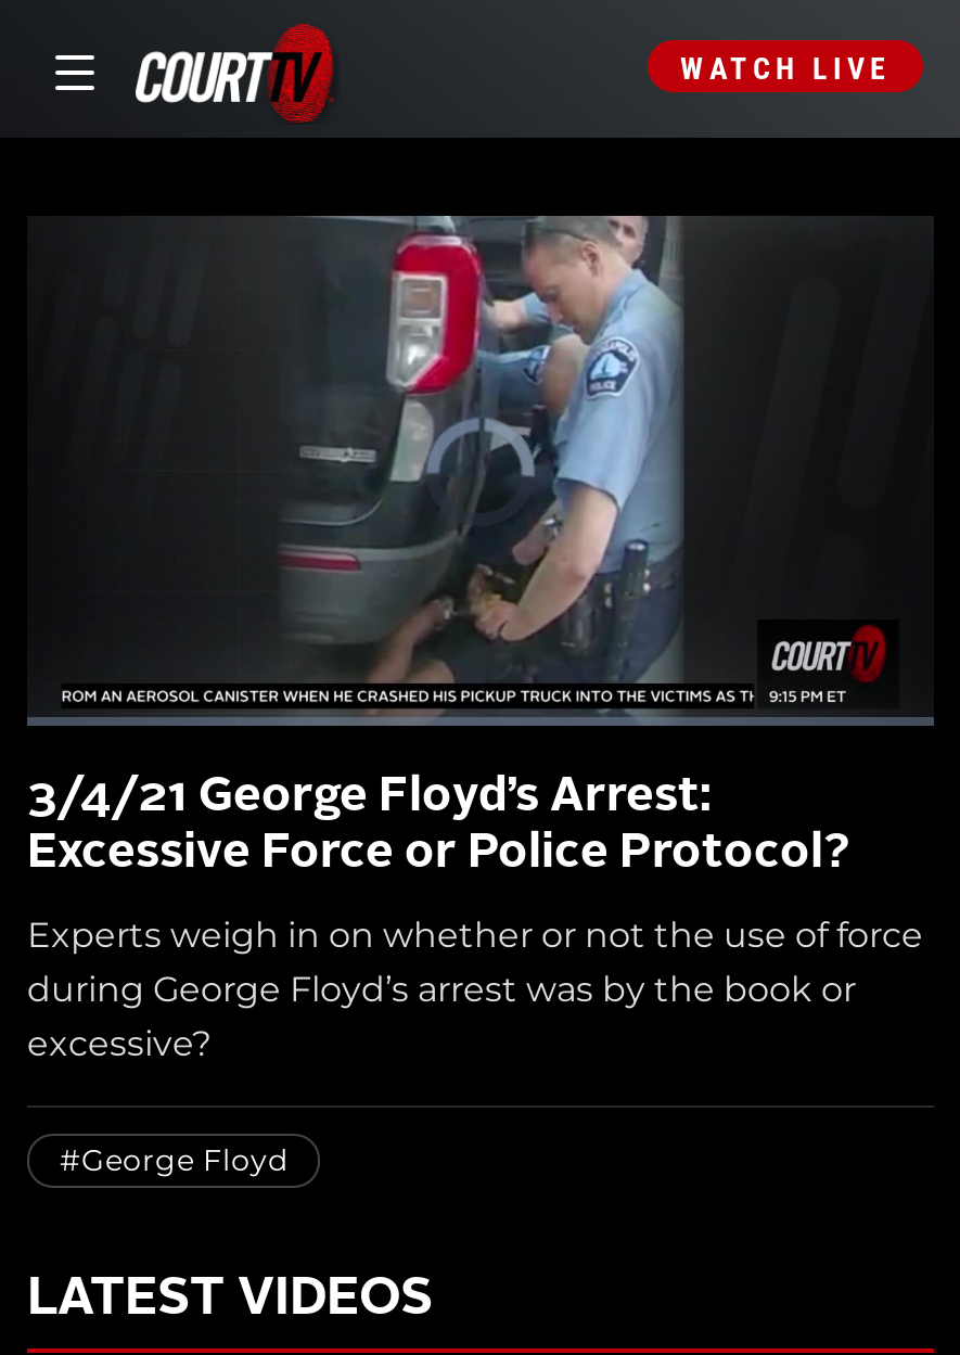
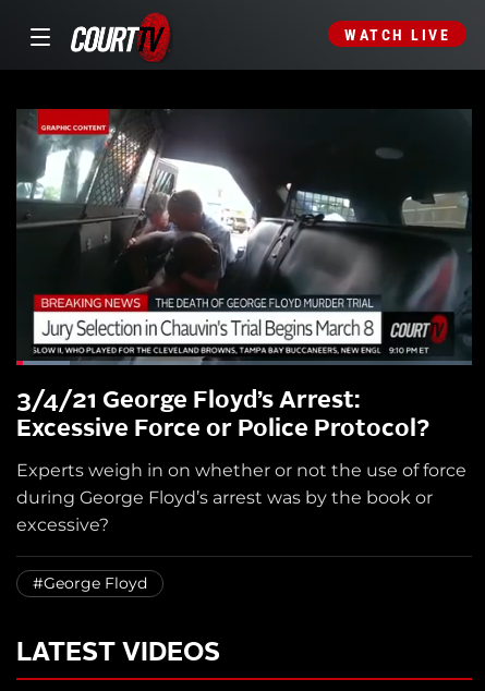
[27,214,932,726] [image] -> [15,108,472,366] [image]

